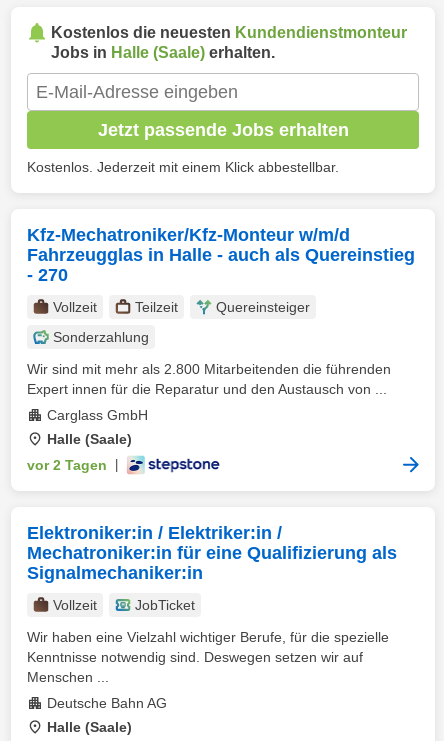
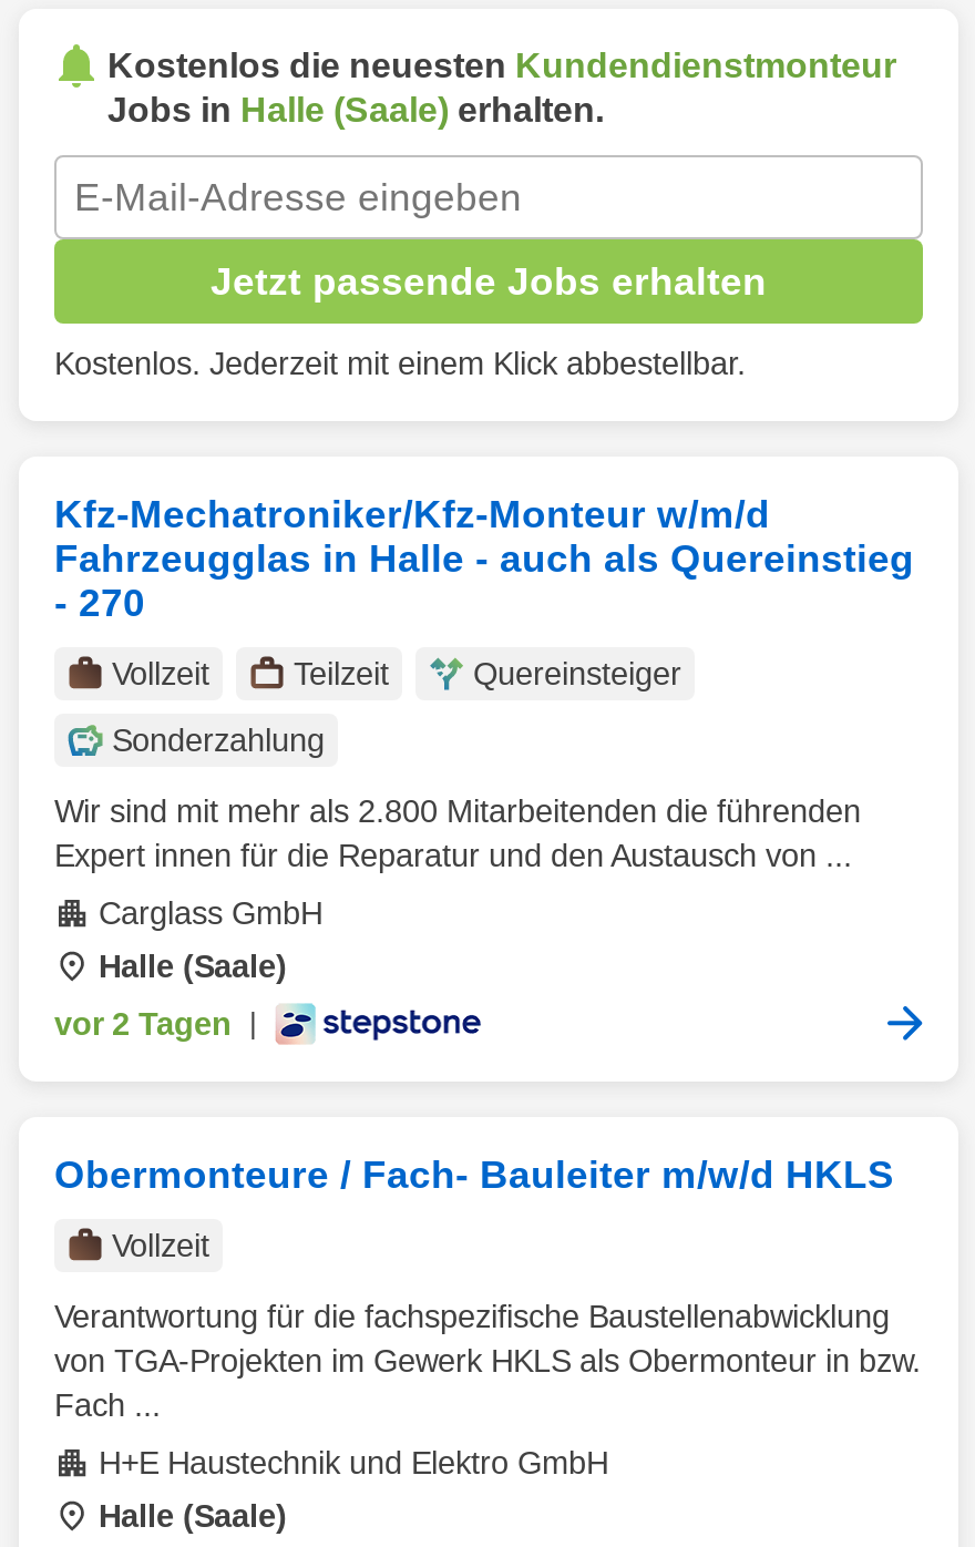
[27,523,397,583] Elektroniker:in / Elektriker:in / | Mechatroniker:in für eine Qualifizierung als | Signalmechaniker:in -> [54,1152,894,1197] Obermonteure / Fach- Bauleiter m/w/d HKLS
[27,597,389,711] JobTicket | Wir haben eine Vielzahl wichtiger Berufe, für die spezielle | Kenntnisse notwendig sind. Deswegen setzen wir auf | Menschen ... | Deutsche Bahn AG -> [54,1299,921,1481] Verantwortung für die fachspezifische Baustellenabwicklung | von TGA-Projekten im Gewerk HKLS als Obermonteur in bzw. | Fach ... | H+E Haustechnik und Elektro GmbH

